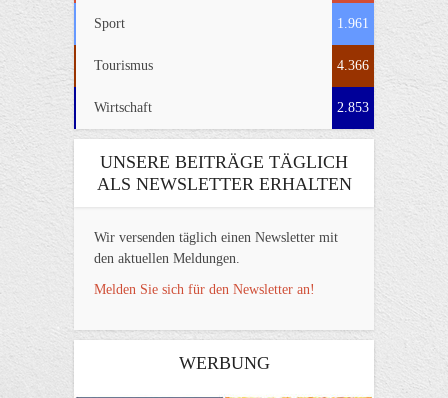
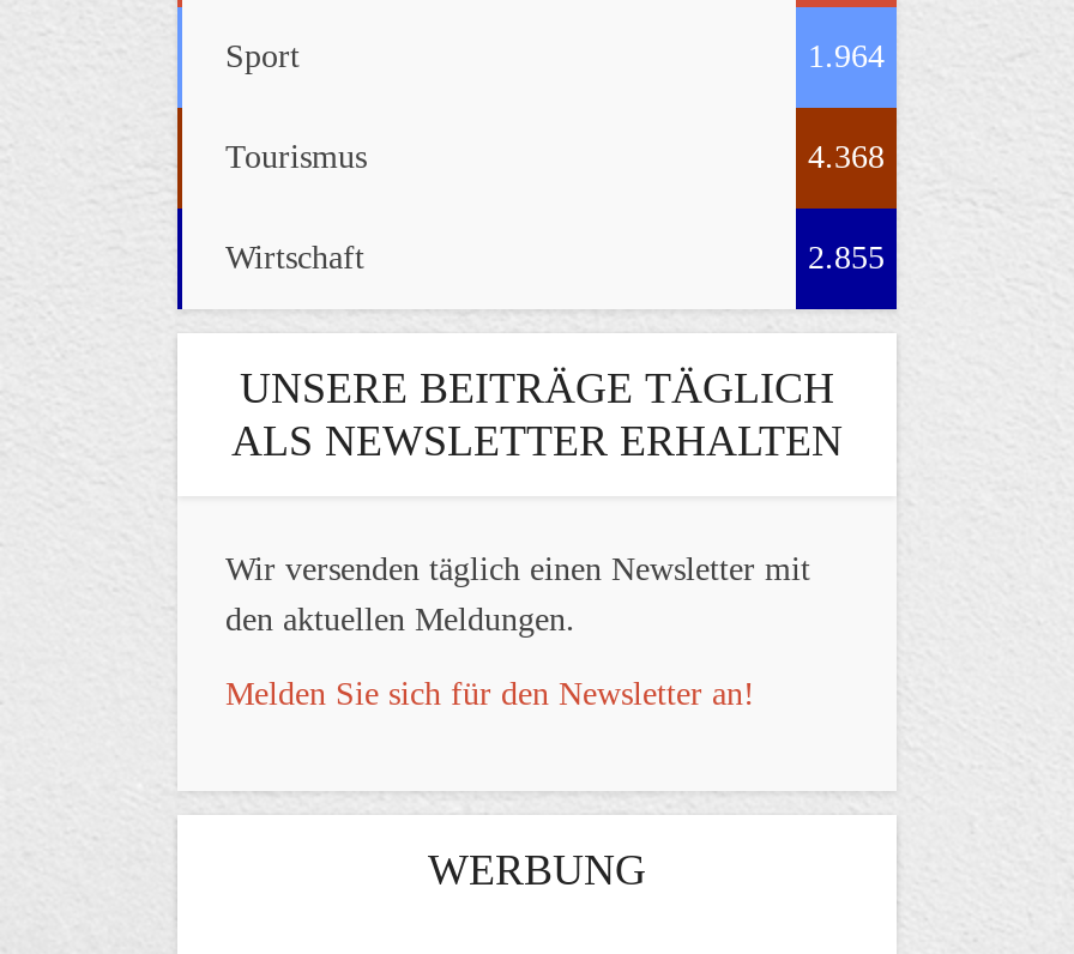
[337,16,369,31] 1.961 -> [808,38,885,74] 1.964
[337,58,369,73] 4.366 -> [808,139,885,175] 4.368
[337,100,369,115] 2.853 -> [808,239,885,275] 2.855

